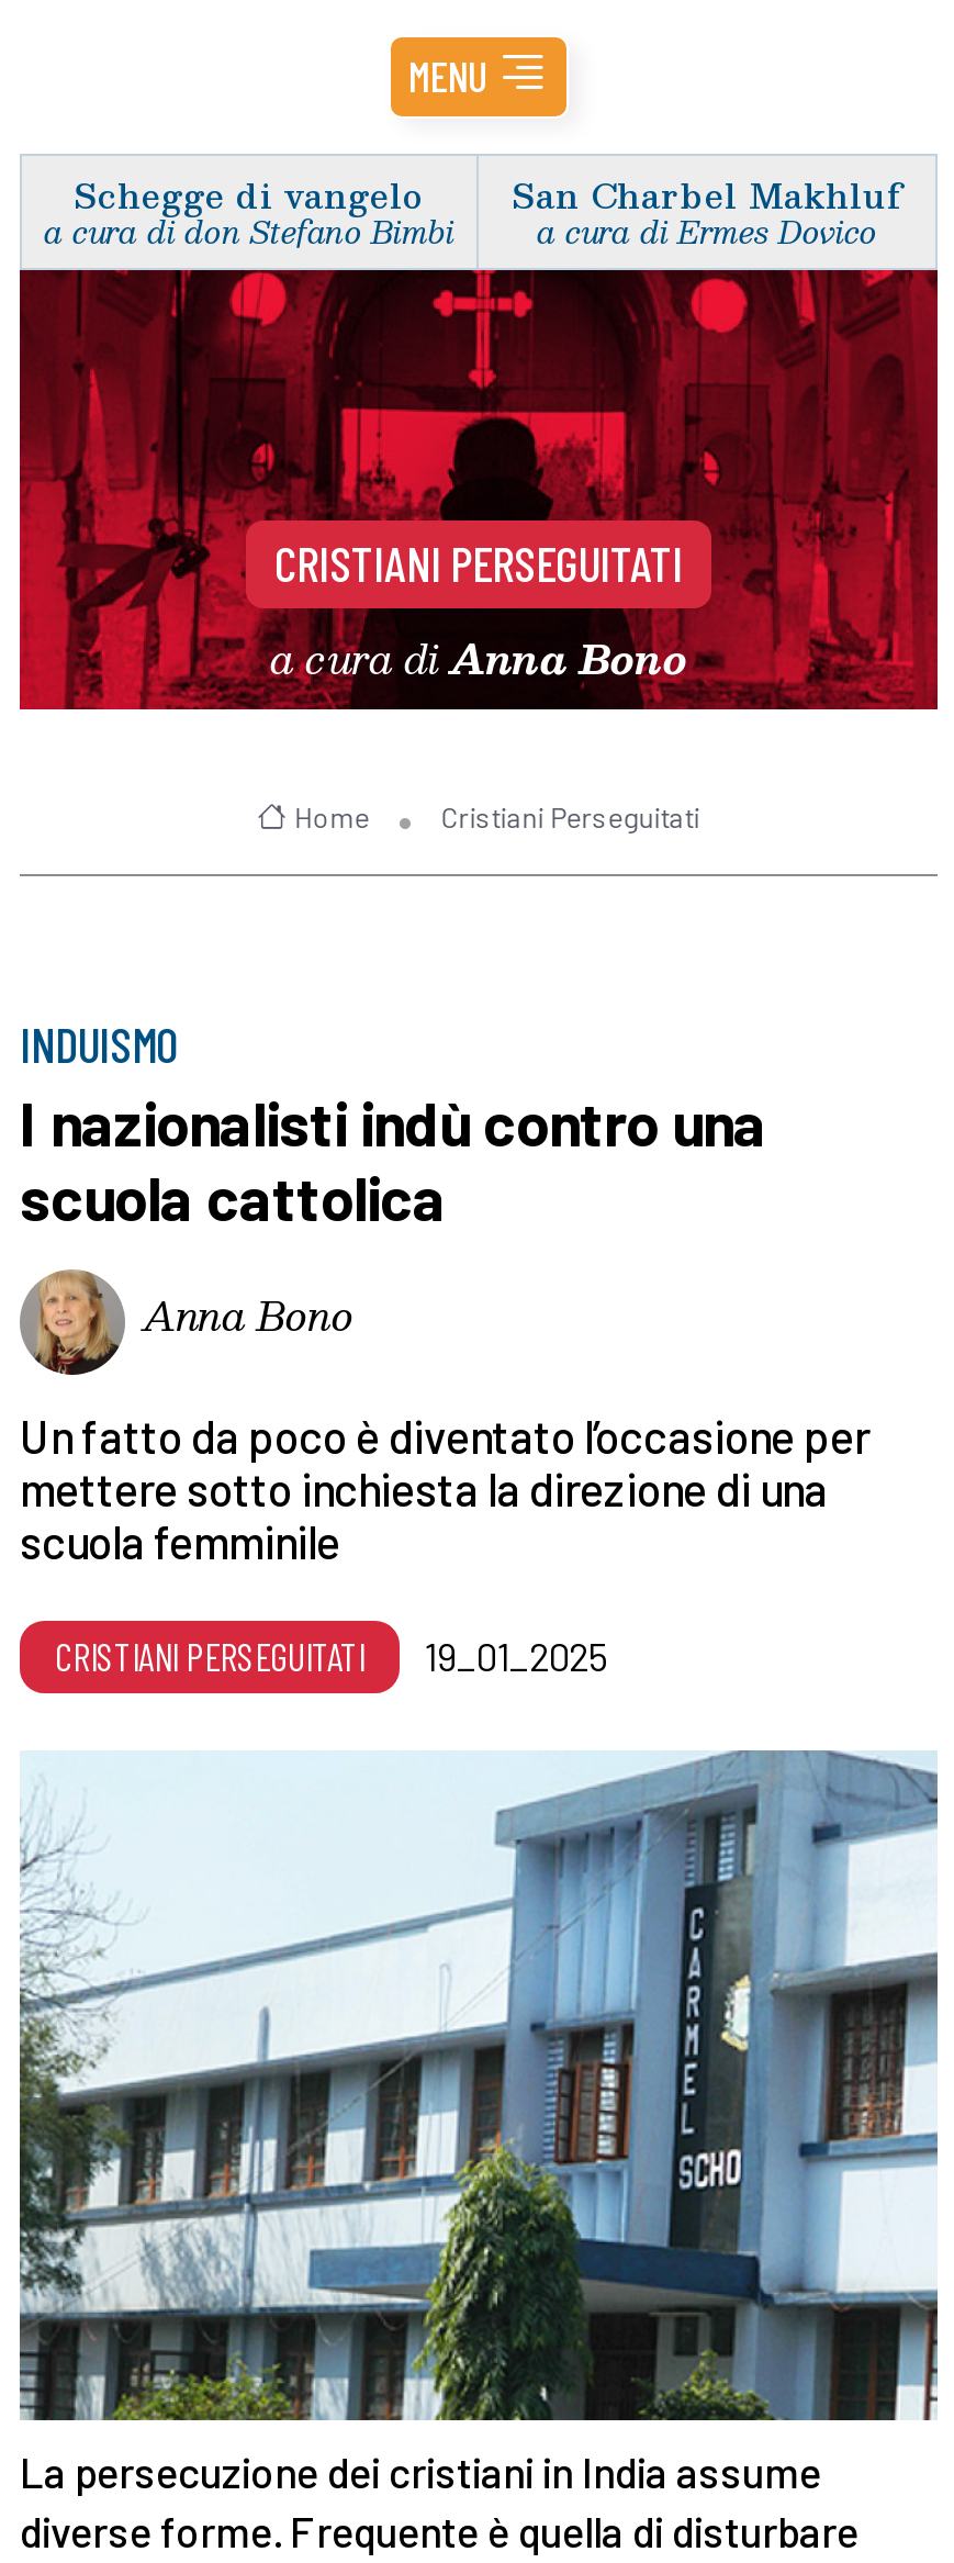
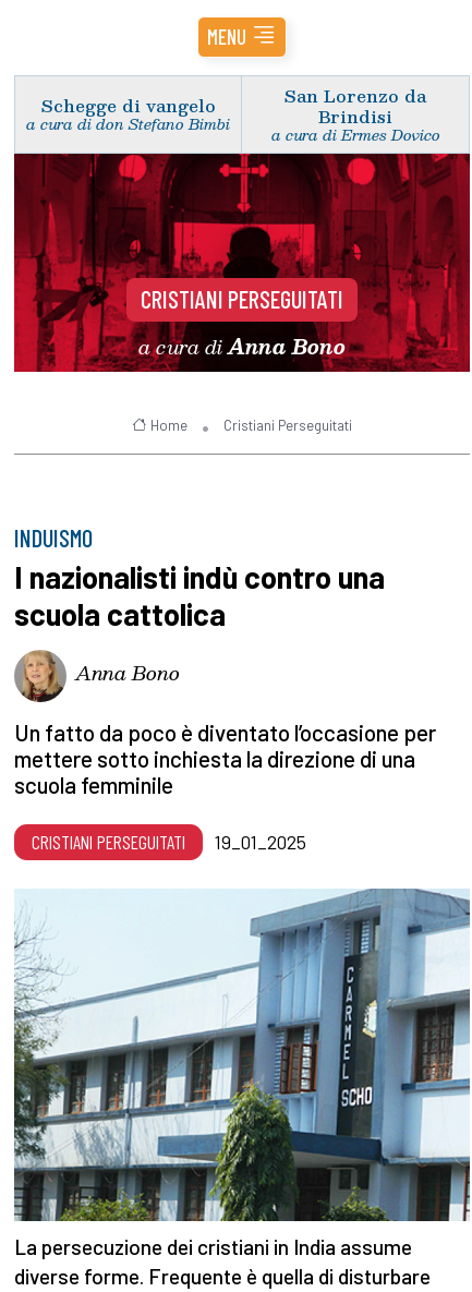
[512,166,902,221] San Charbel Makhluf -> [285,81,426,129] San Lorenzo da | Brindisi

